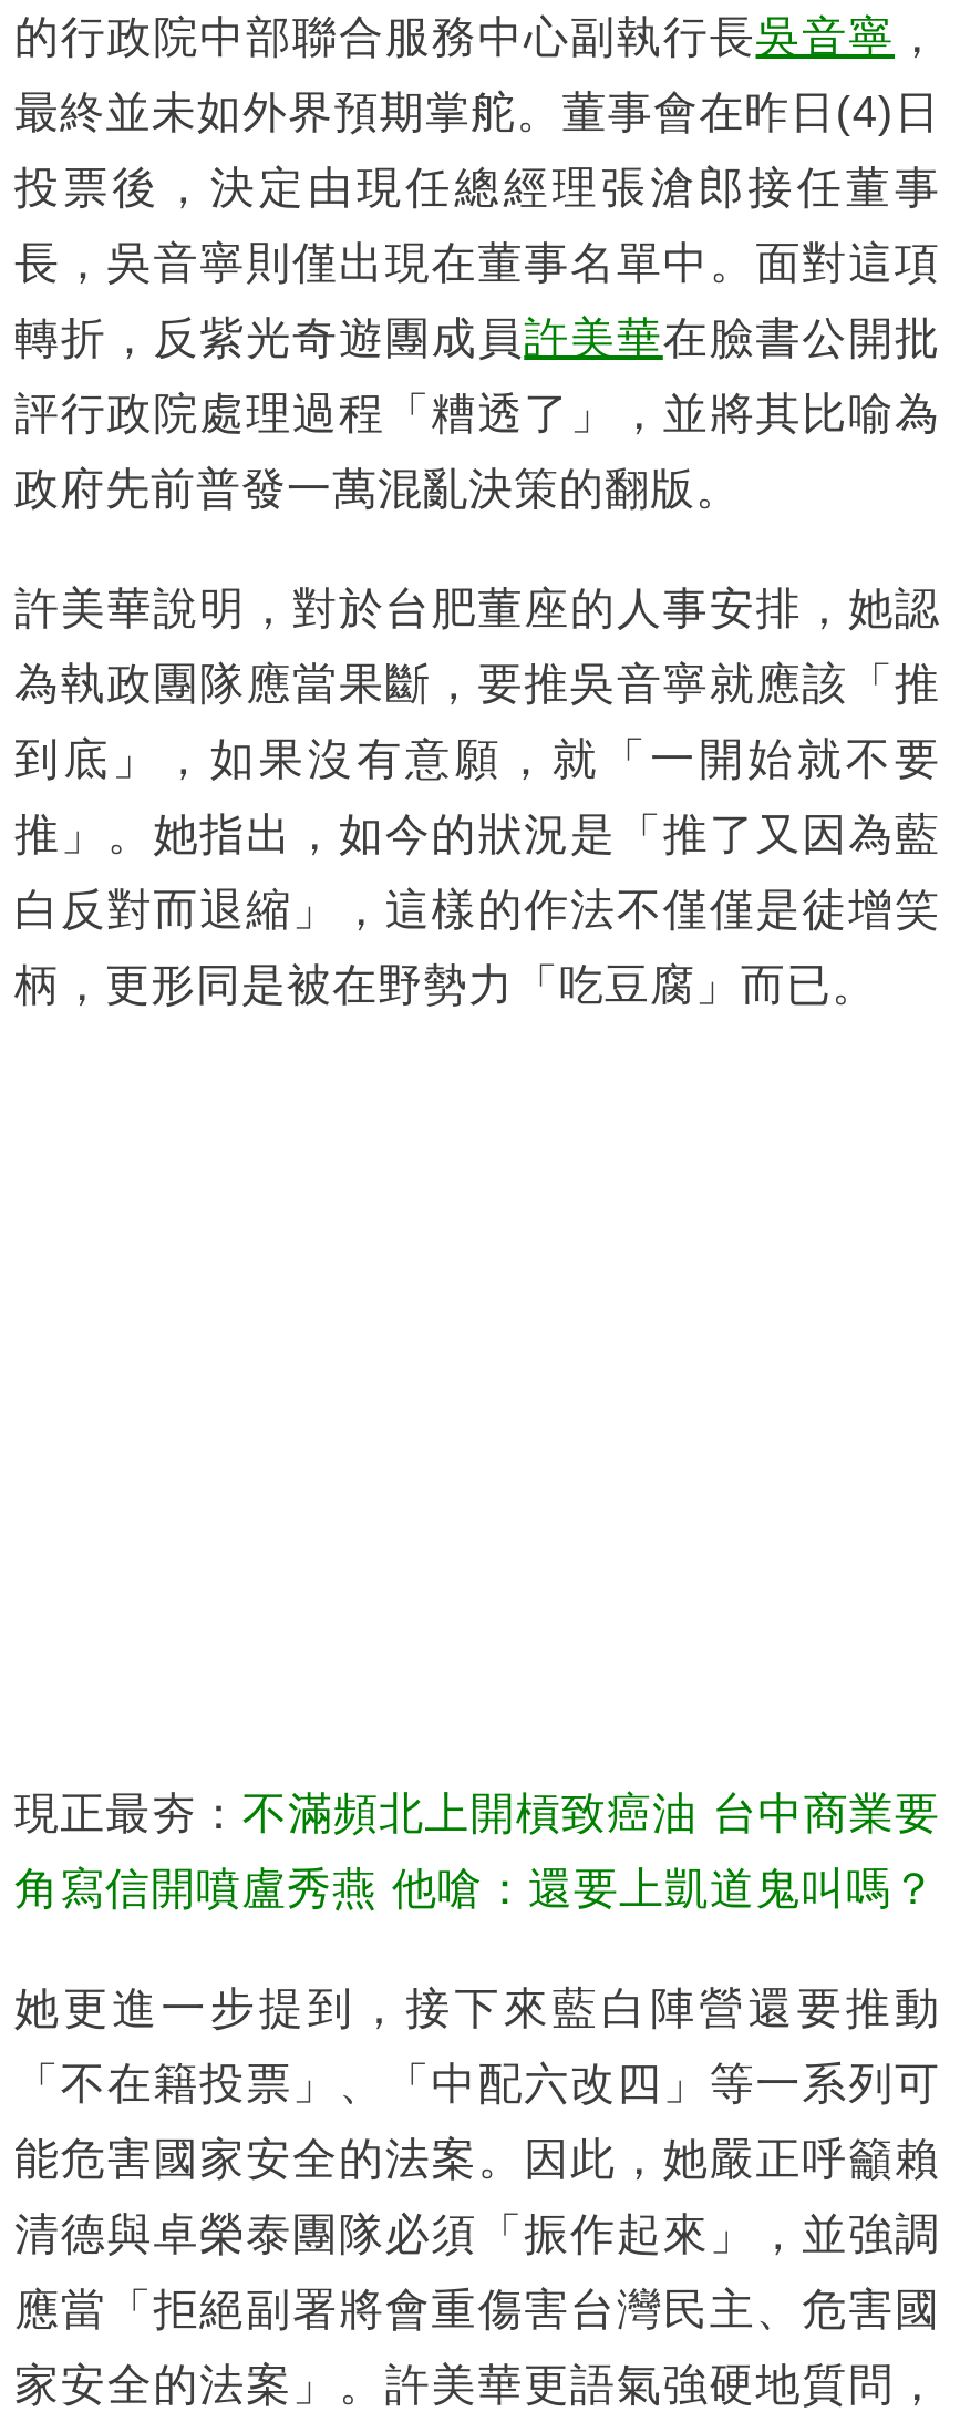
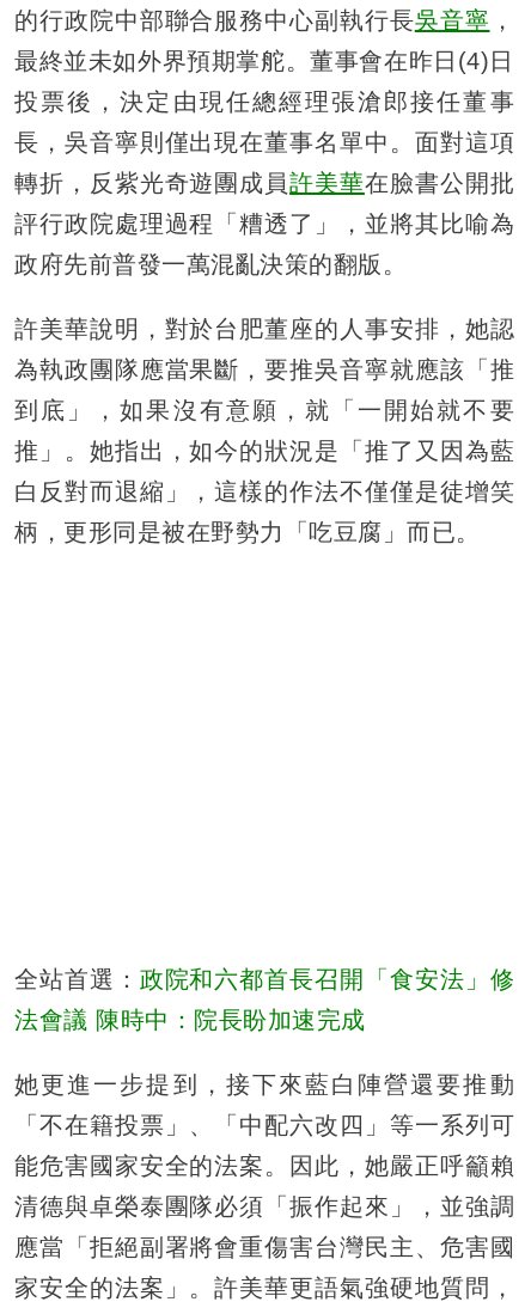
[14,1789,940,1837] 現正最夯：不滿頻北上開槓致癌油 台中商業要 -> [14,966,514,992] 全站首選：政院和六都首長召開「食安法」修
[14,1864,937,1913] 角寫信開噴盧秀燕 他嗆：還要上凱道鬼叫嗎？ -> [14,1007,365,1033] 法會議 陳時中：院長盼加速完成

